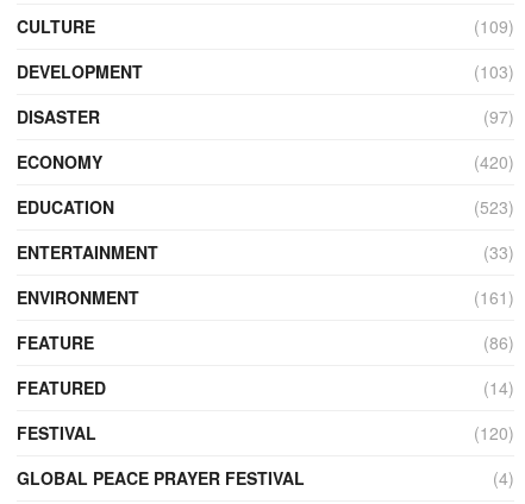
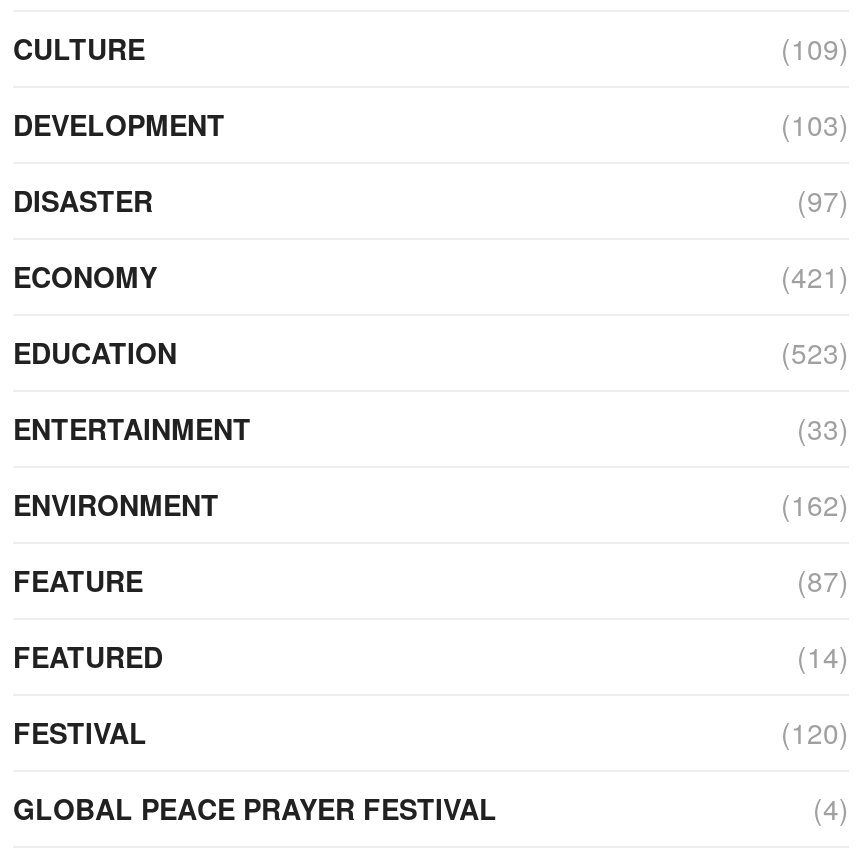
[474,150,514,173] (420) -> [781,256,849,296] (421)
[474,285,514,309] (161) -> [781,484,849,524] (162)
[483,330,514,354] (86) -> [797,560,849,600] (87)

